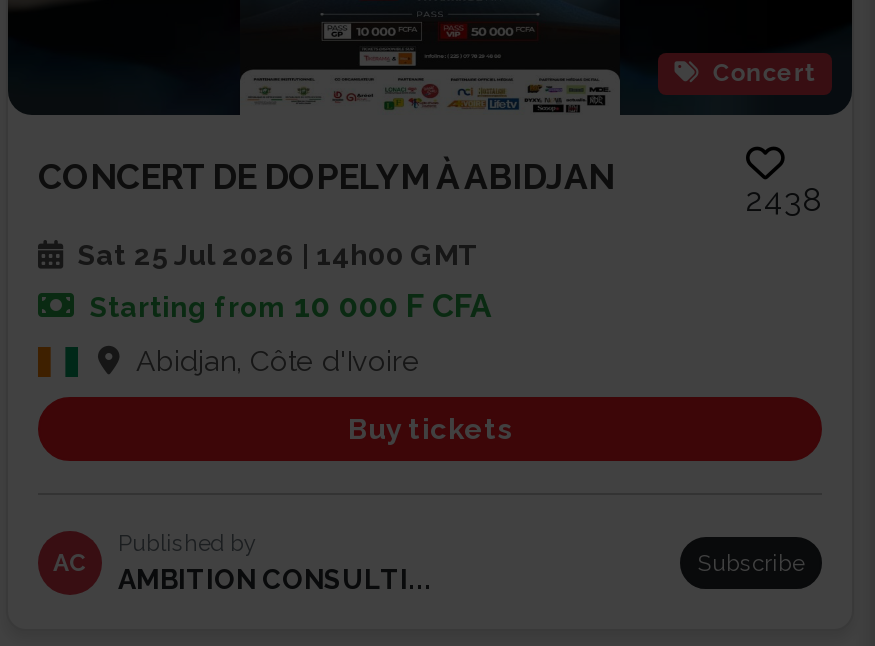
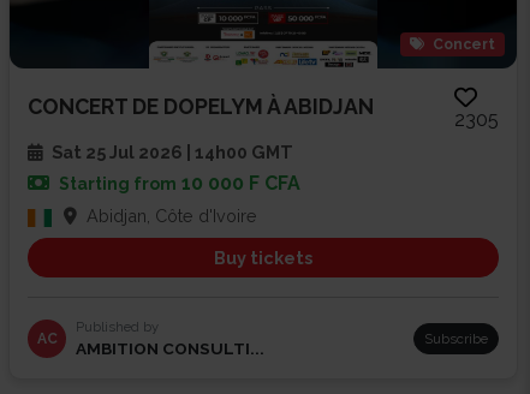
[746,180,822,218] 2438 -> [454,108,499,131] 2305

